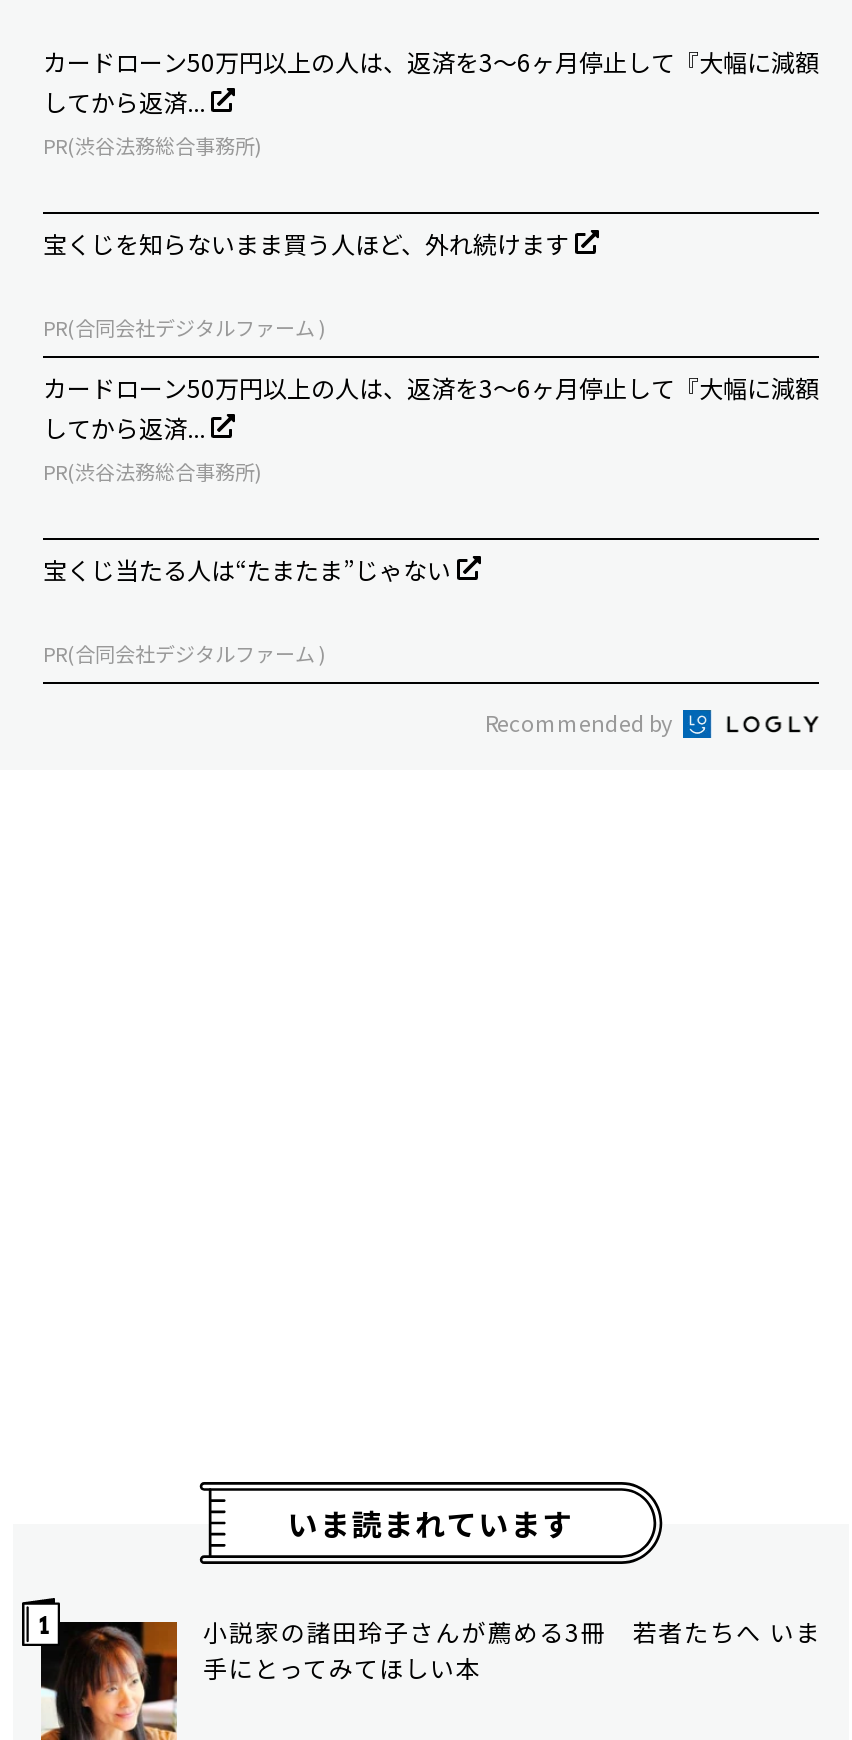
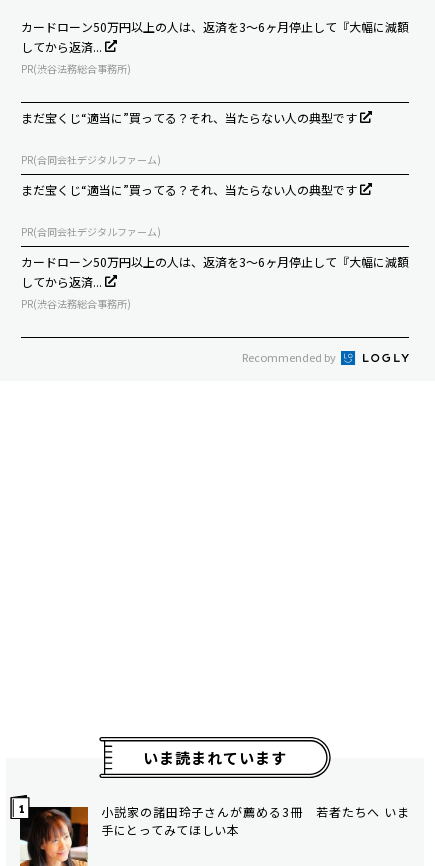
[43,226,575,342] 宝くじを知らないまま買う人ほど、外れ続けます | PR(合同会社デジタルファーム ) -> [21,109,360,239] まだ宝くじ“適当に”買ってる？それ、当たらない人の典型です | PR(合同会社デジタルファーム) | まだ宝くじ“適当に”買ってる？それ、当たらない人の典型です | PR(合同会社デジタルファーム)
moved [43,370,819,486] -> [21,253,409,311]: カードローン50万円以上の人は、返済を3～6ヶ月停止して『大幅に減額 | してから返済... | PR(渋谷法務総合事務所)
[43,552,457,668] 宝くじ当たる人は“たまたま”じゃない | PR(合同会社デジタルファーム ) -> none

